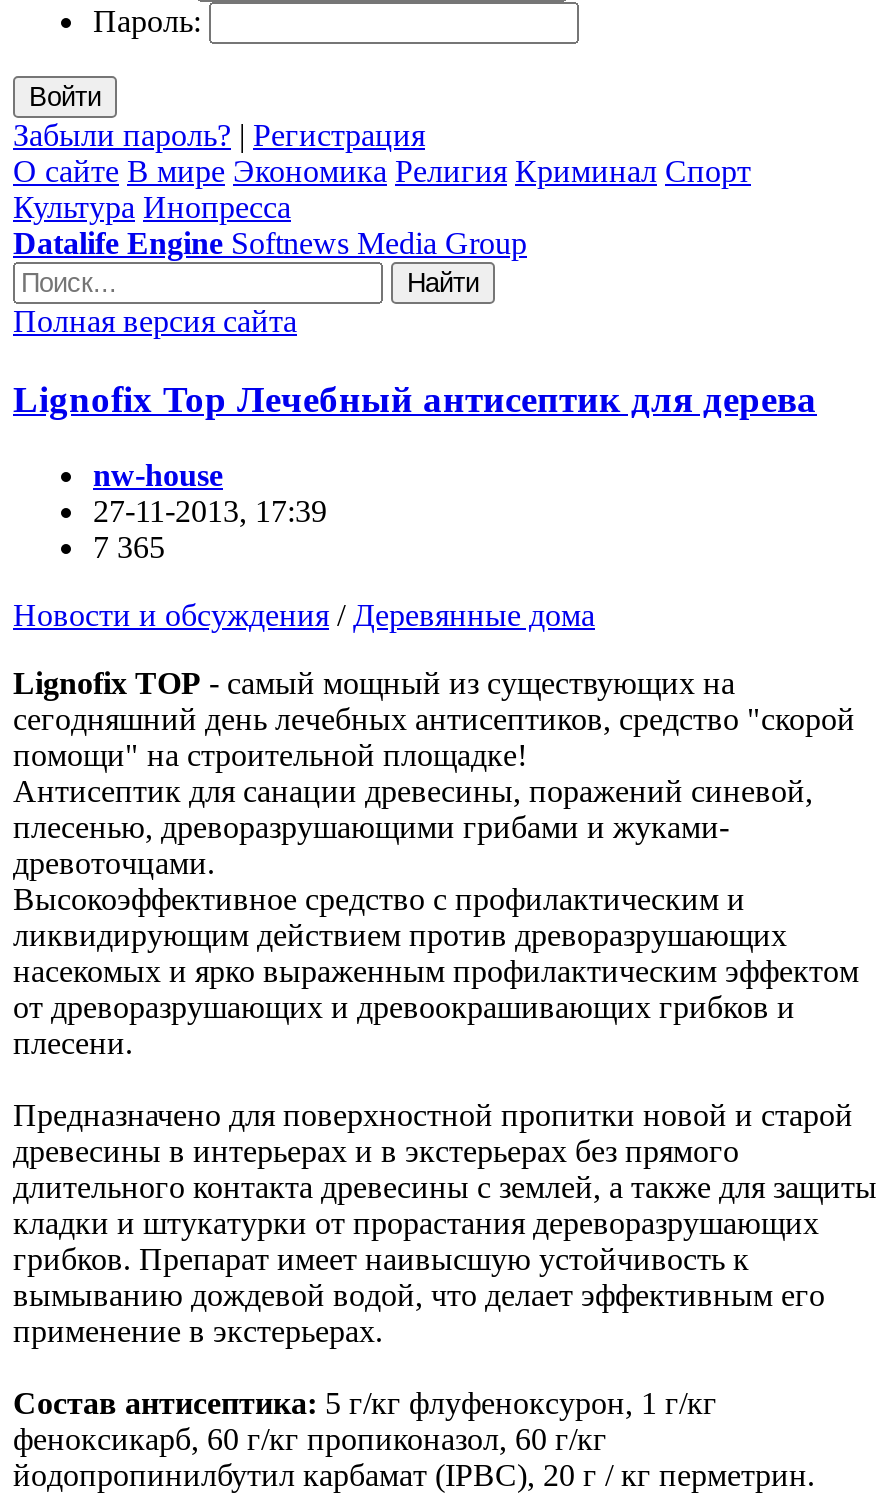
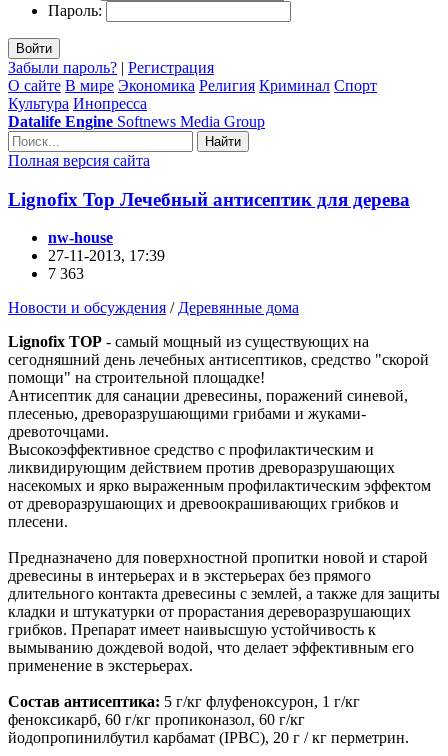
[93,531,165,565] 7 365 -> [48,265,84,282] 7 363

